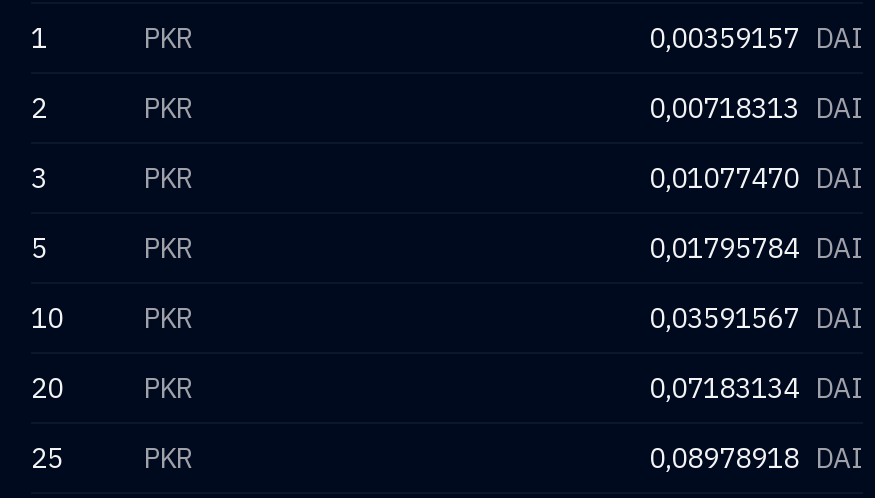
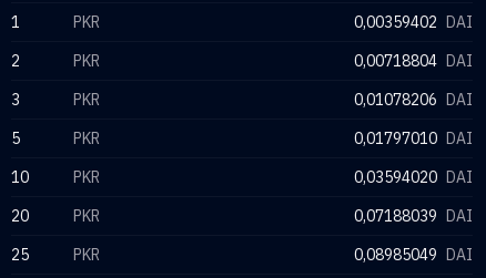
[649,20,863,56] 0,00359157 DAI -> [354,12,473,32] 0,00359402 DAI
[649,90,863,126] 0,00718313 DAI -> [354,51,473,71] 0,00718804 DAI
[649,160,863,196] 0,01077470 DAI -> [354,90,473,110] 0,01078206 DAI
[649,230,863,266] 0,01795784 DAI -> [354,129,473,149] 0,01797010 DAI
[649,300,863,336] 0,03591567 DAI -> [354,167,473,187] 0,03594020 DAI
[649,370,863,406] 0,07183134 DAI -> [354,206,473,226] 0,07188039 DAI
[649,440,863,476] 0,08978918 DAI -> [354,245,473,265] 0,08985049 DAI

